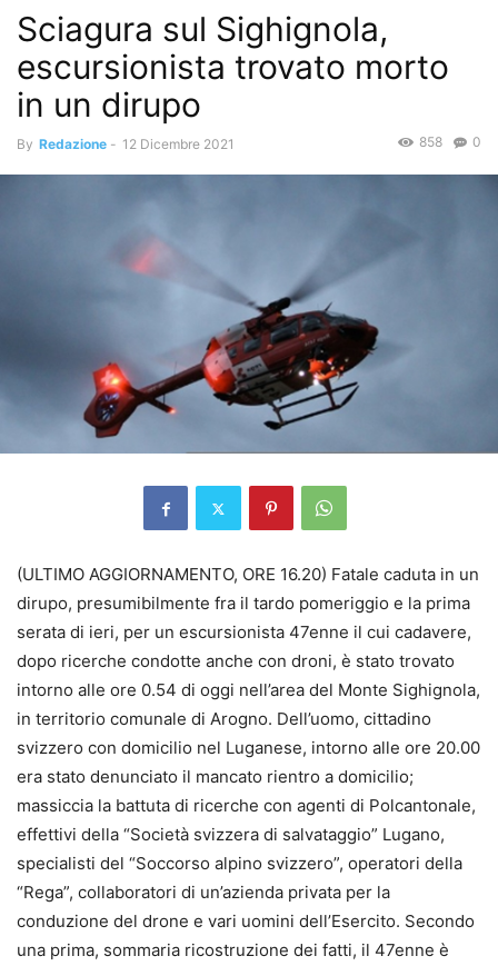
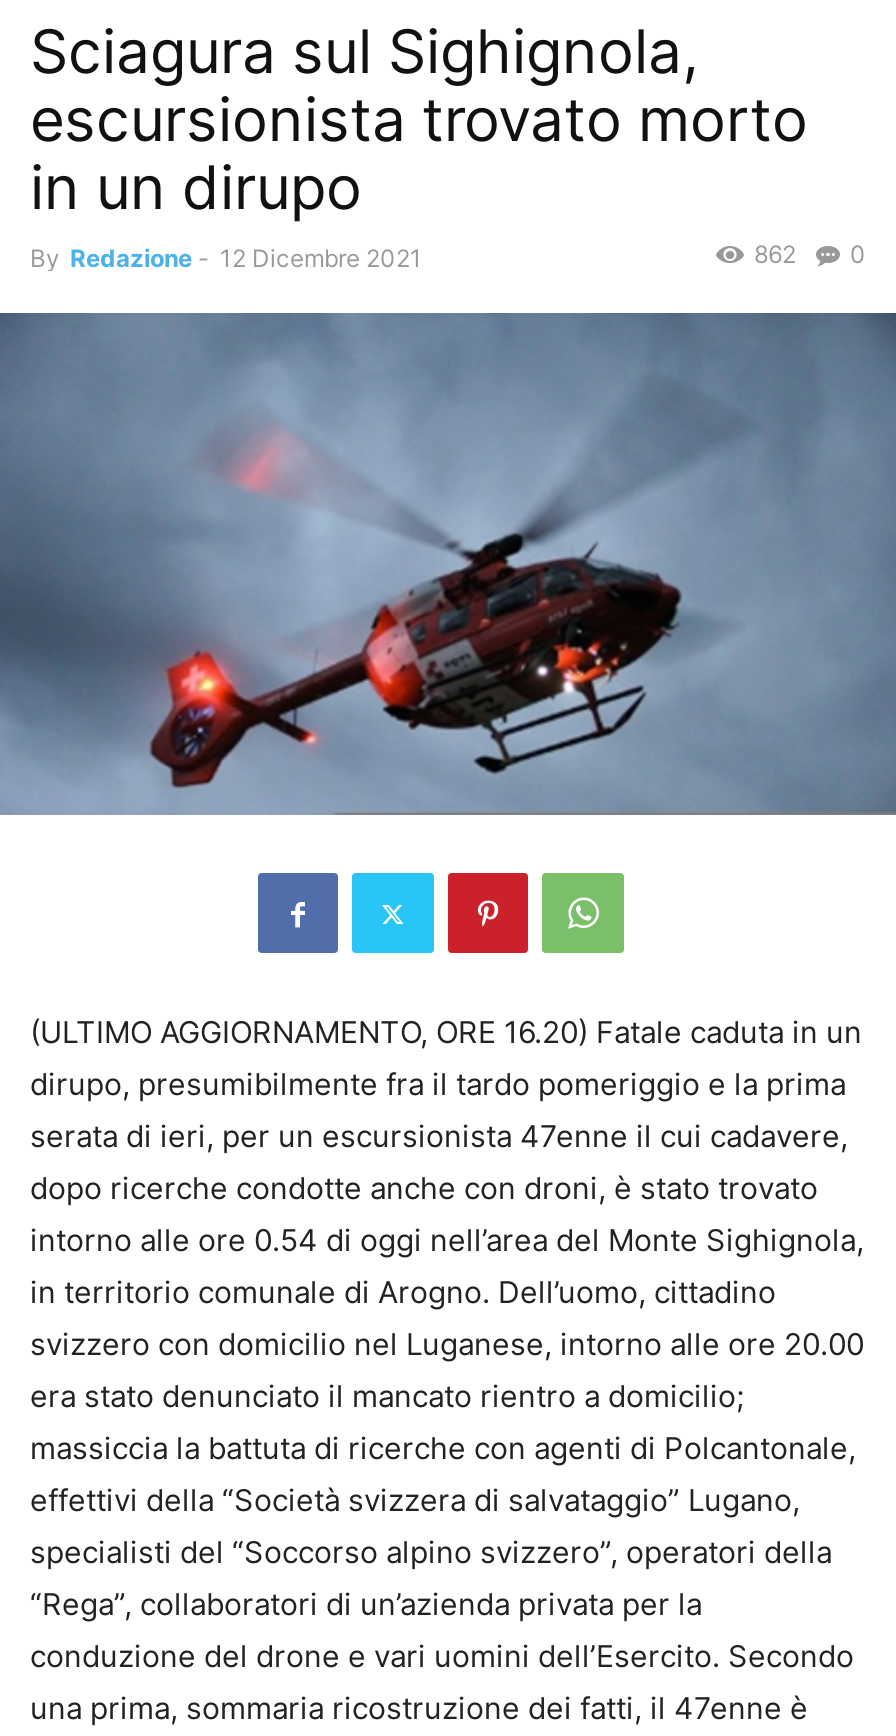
[419,133,481,150] 858 0 -> [754,239,866,269] 862 0

